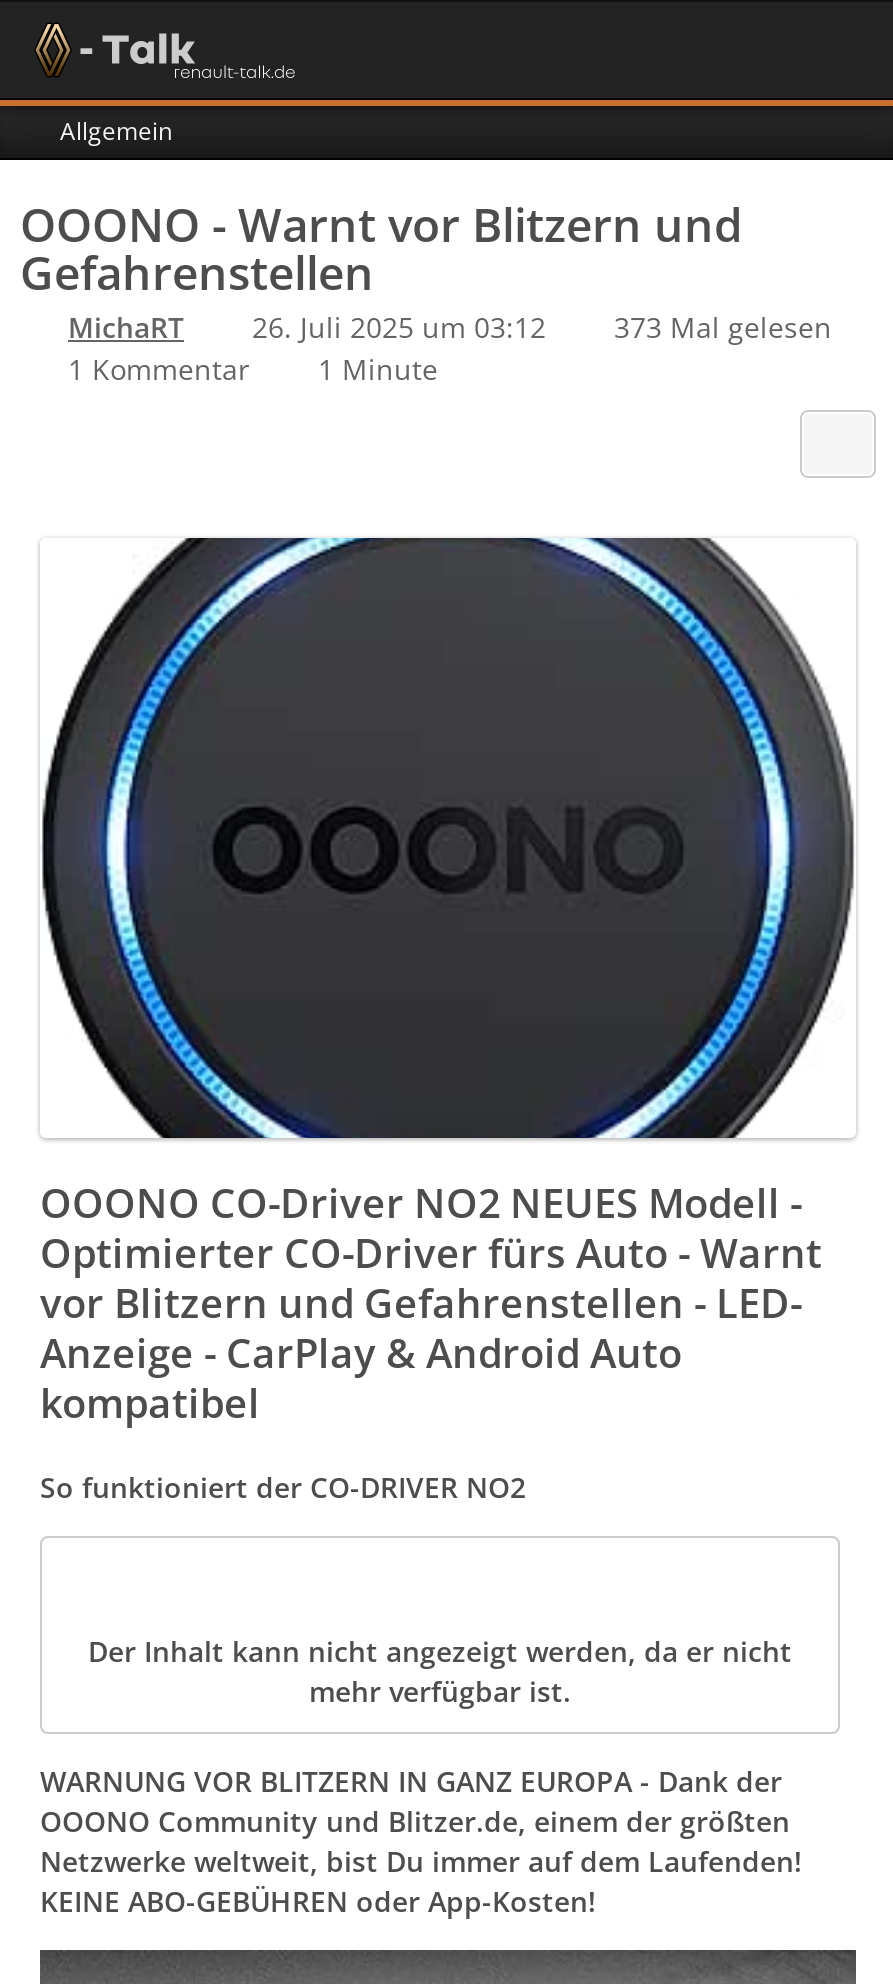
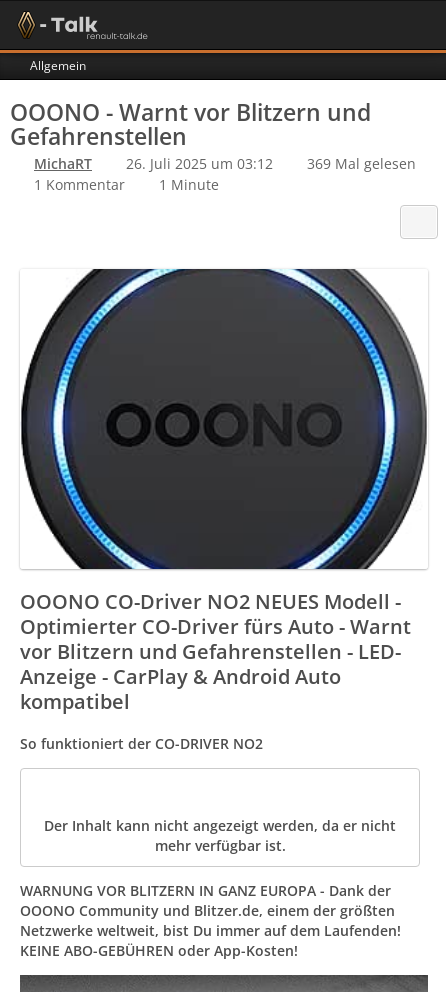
[68,308,832,346] MichaRT 26. Juli 2025 um 03:12 373 Mal gelesen -> [34,154,416,173] MichaRT 26. Juli 2025 um 03:12 369 Mal gelesen

